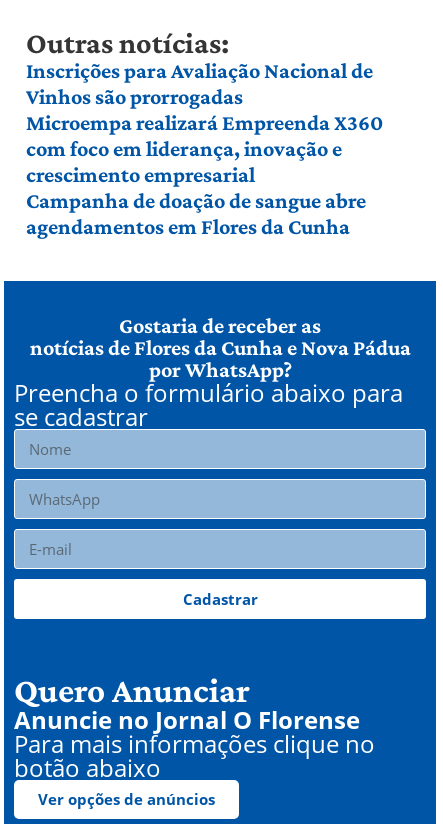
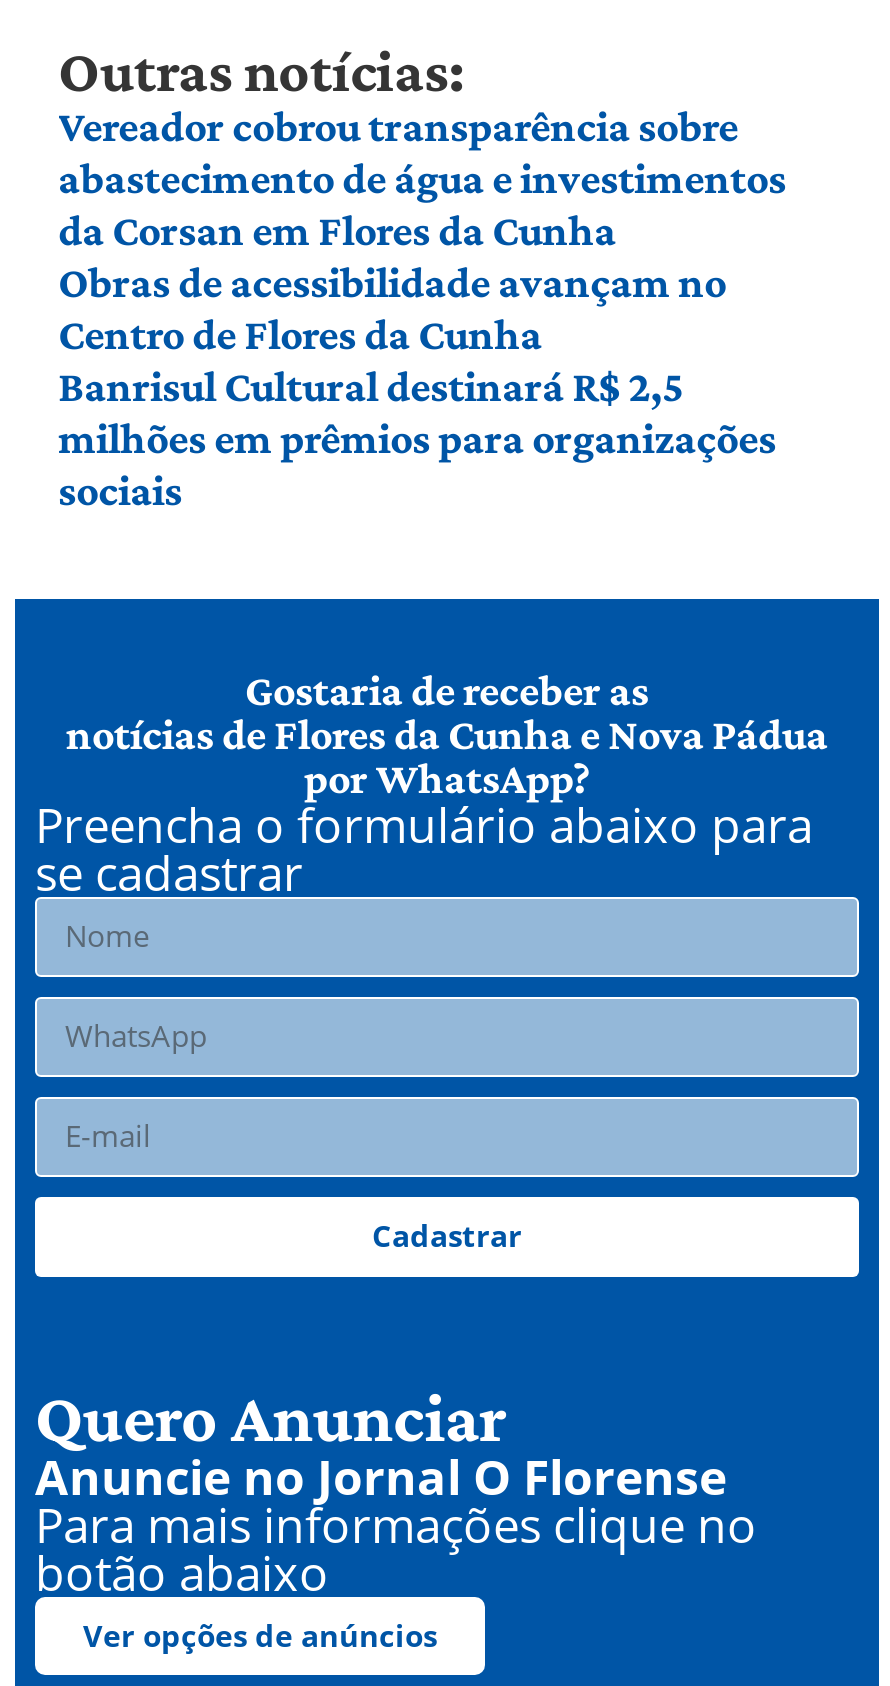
[26,58,383,239] Inscrições para Avaliação Nacional de | Vinhos são prorrogadas | Microempa realizará Empreenda X360 | com foco em liderança, inovação e | crescimento empresarial | Campanha de doação de sangue abre | agendamentos em Flores da Cunha -> [58,101,786,515] Vereador cobrou transparência sobre | abastecimento de água e investimentos | da Corsan em Flores da Cunha | Obras de acessibilidade avançam no | Centro de Flores da Cunha | Banrisul Cultural destinará R$ 2,5 | milhões em prêmios para organizações | sociais

